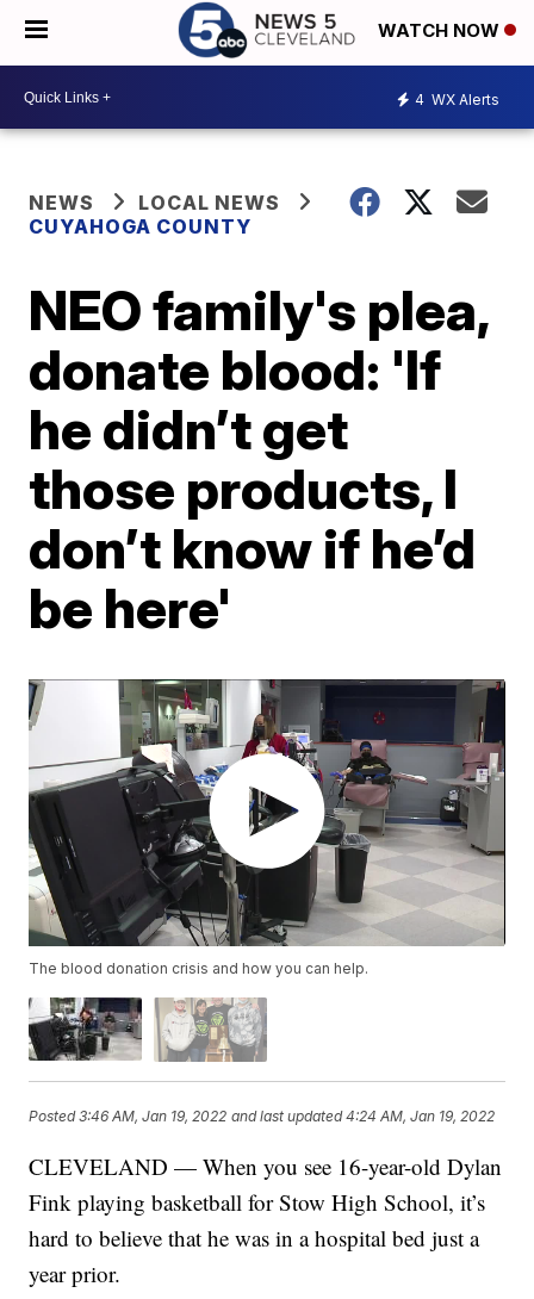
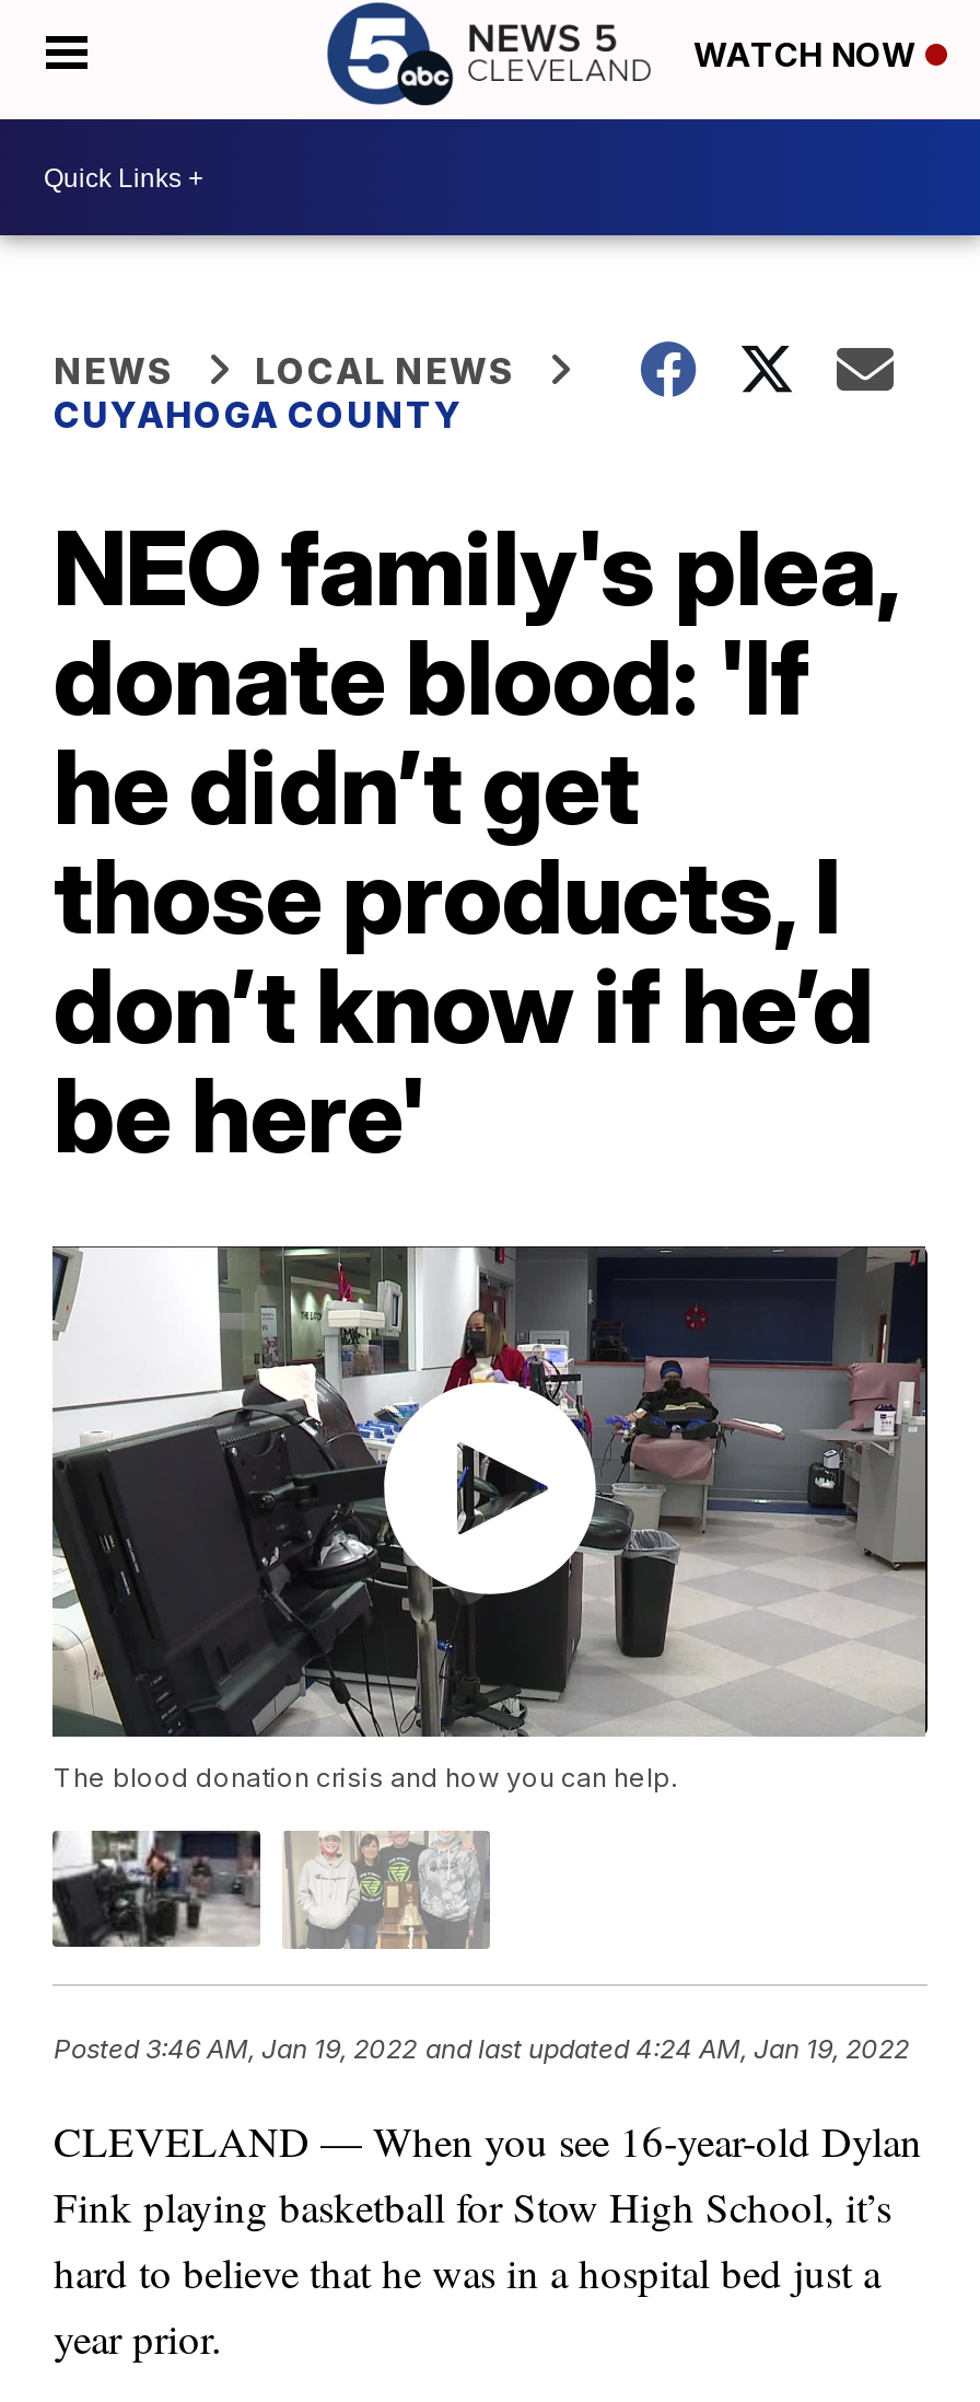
[415,90,499,108] 4 WX Alerts -> none

